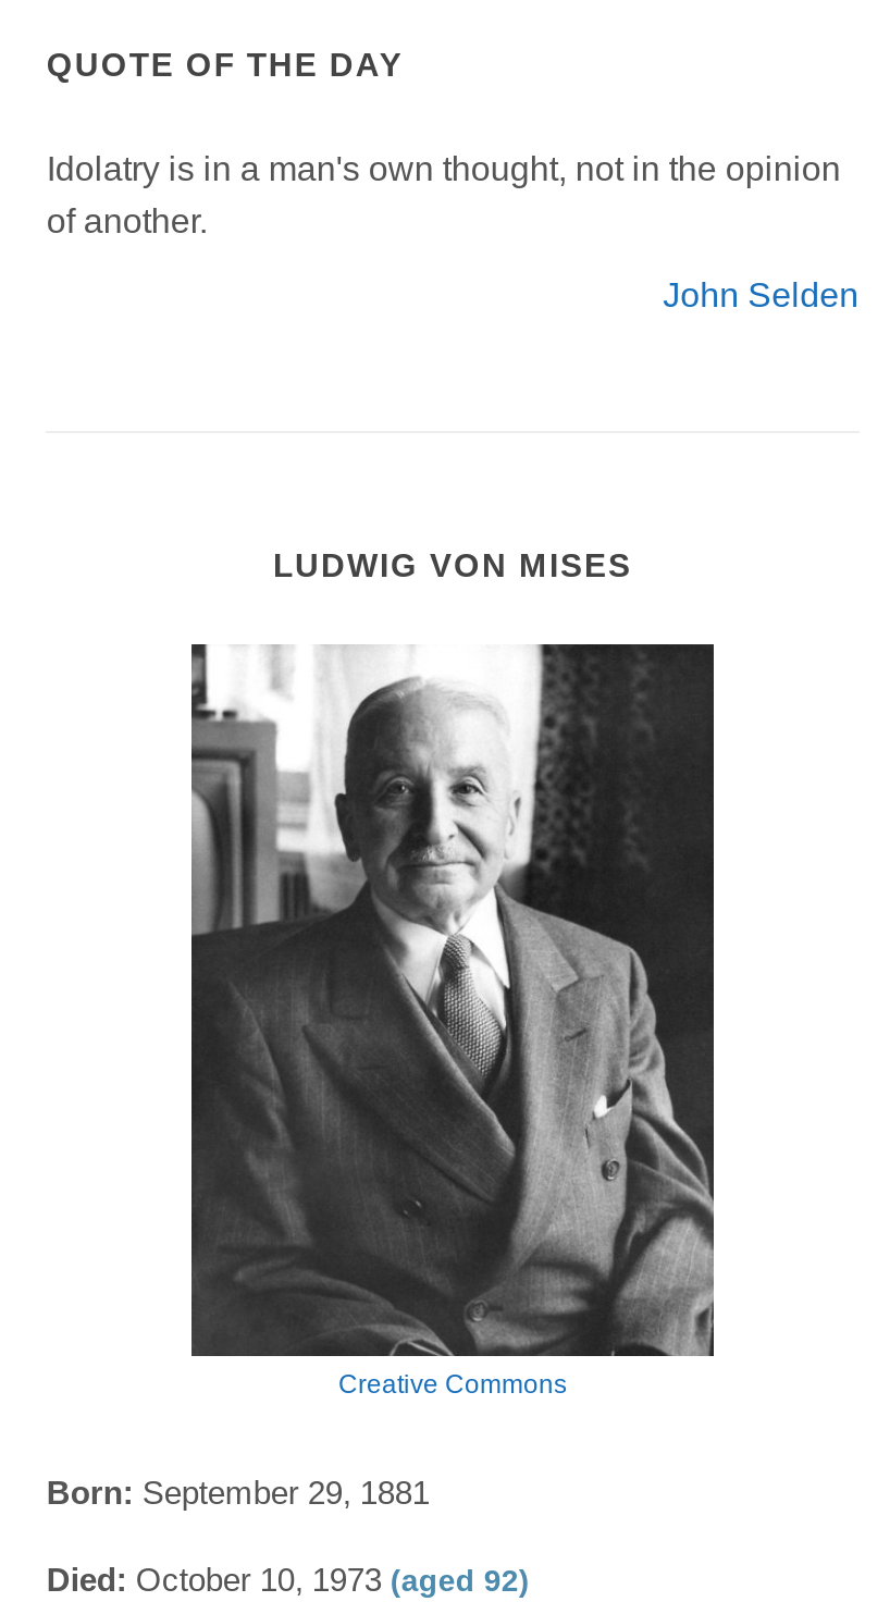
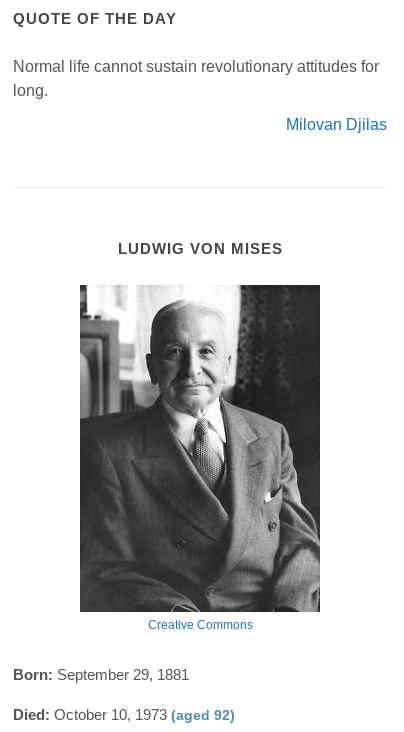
[47,149,841,239] Idolatry is in a man's own thought, not in the opinion | of another. -> [13,58,379,99] Normal life cannot sustain revolutionary attitudes for | long.
[663,276,859,313] John Selden -> [286,116,387,133] Milovan Djilas

